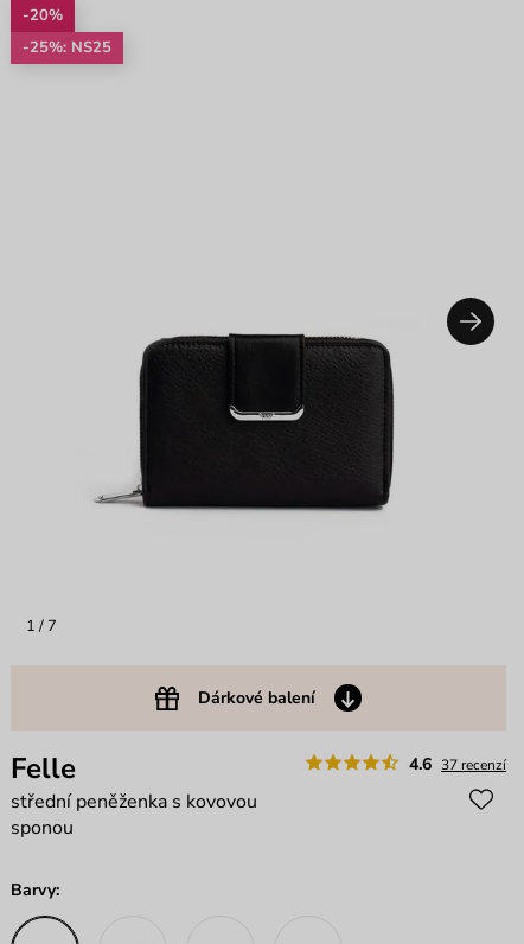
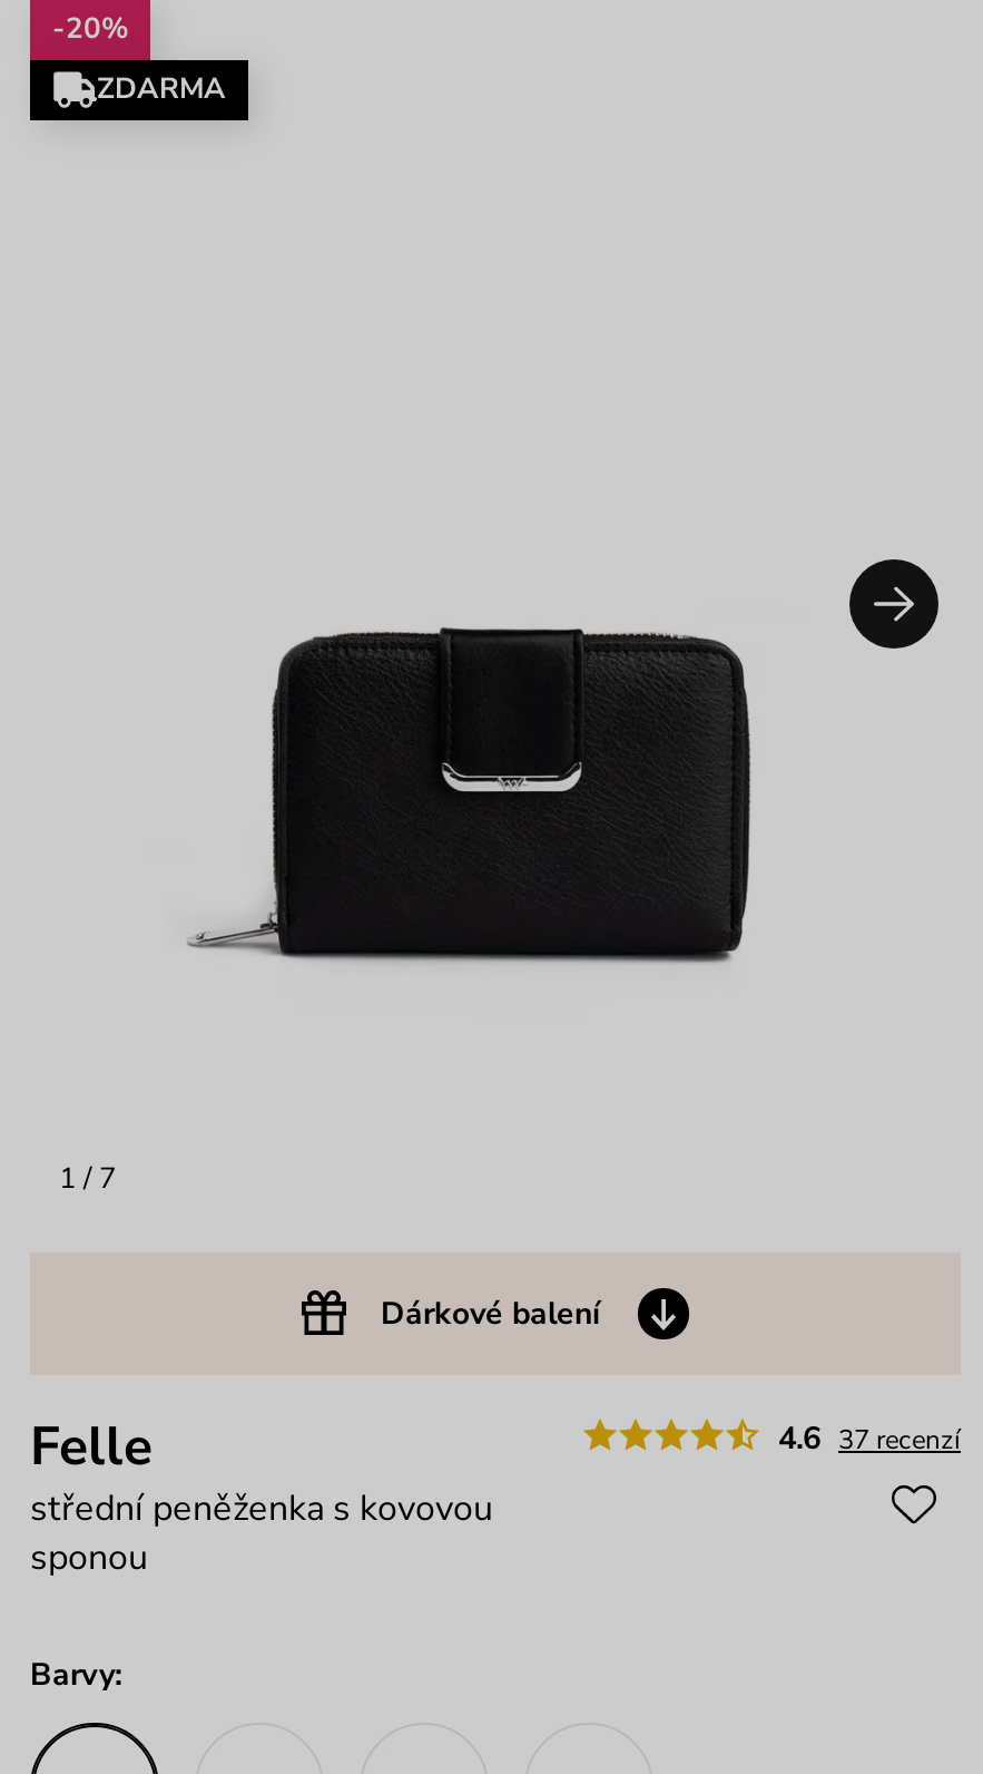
[23,37,111,58] -25%: NS25 -> [97,69,226,109] ZDARMA

